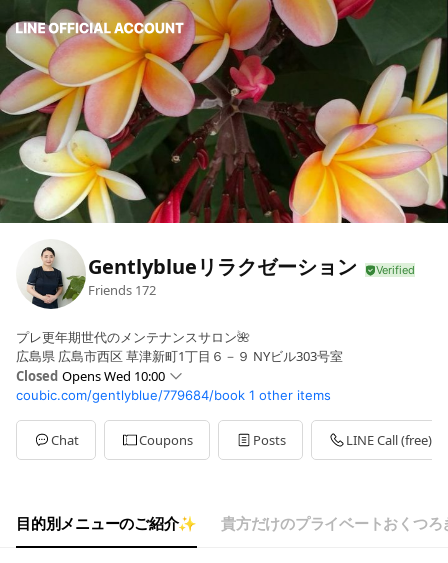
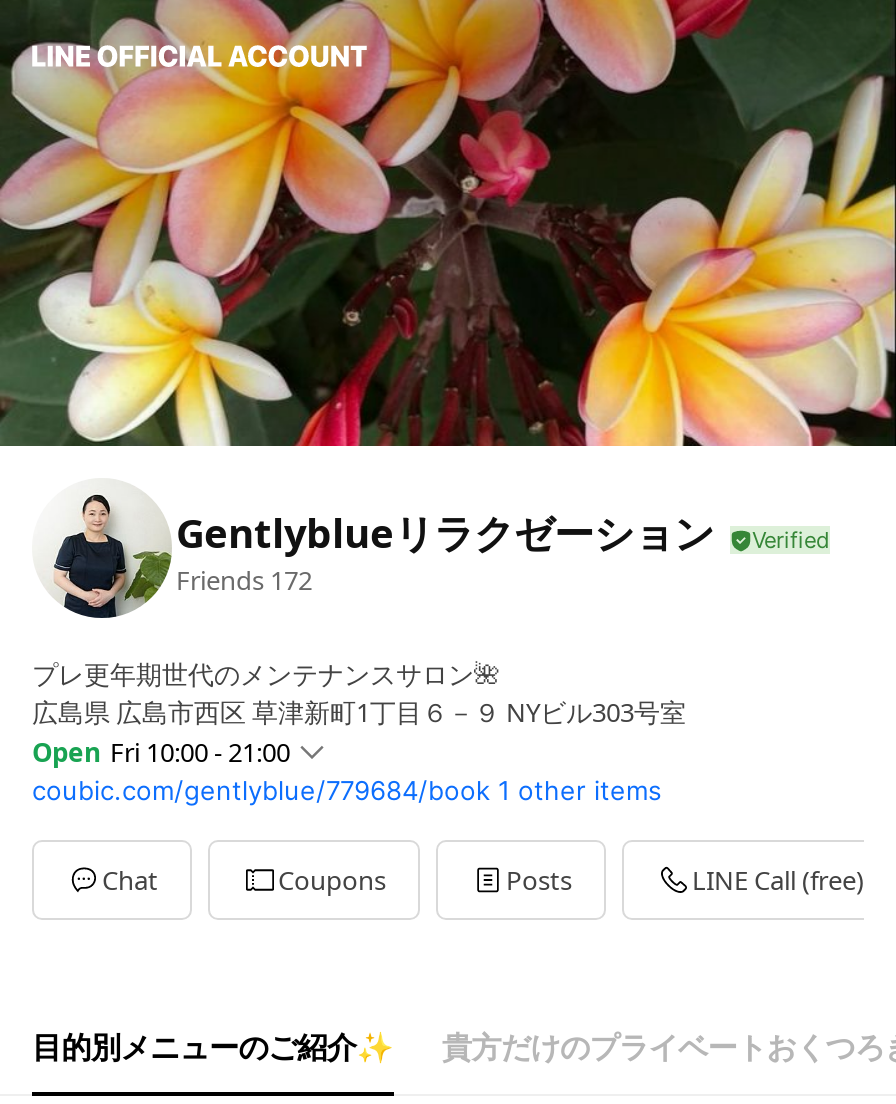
[16,367,165,385] Closed Opens Wed 10:00 -> [32,735,290,771] Open Fri 10:00 - 21:00

